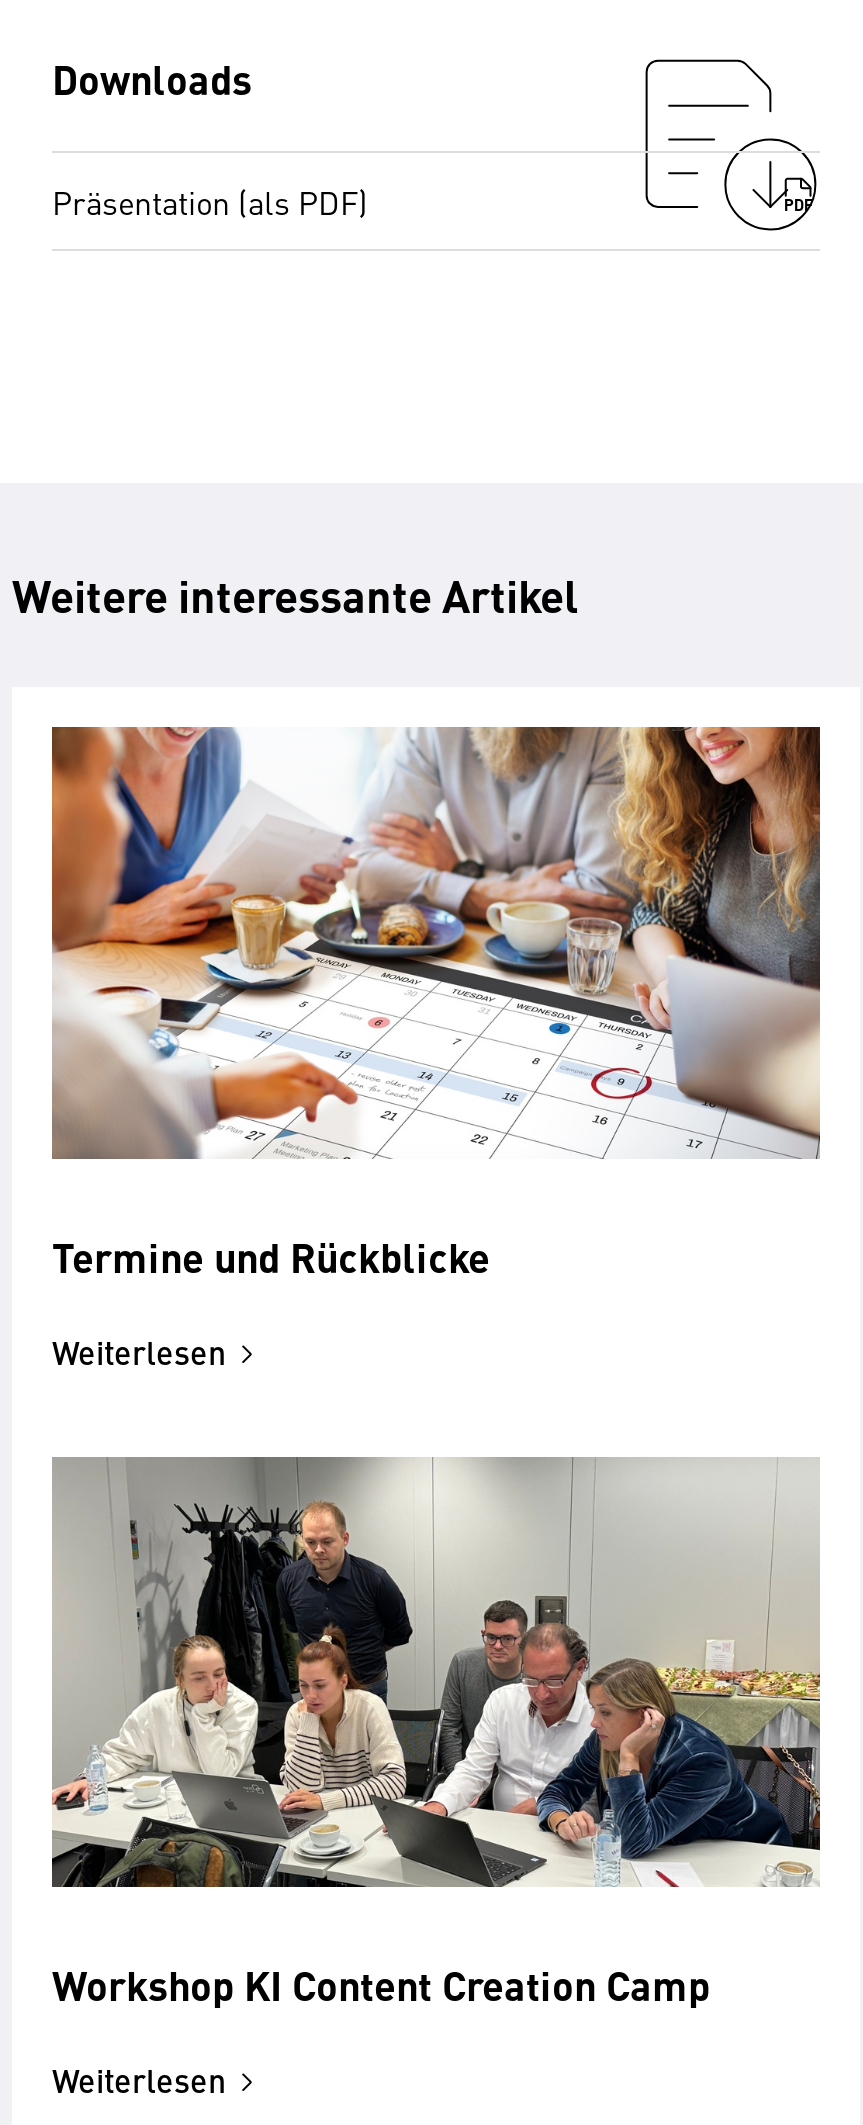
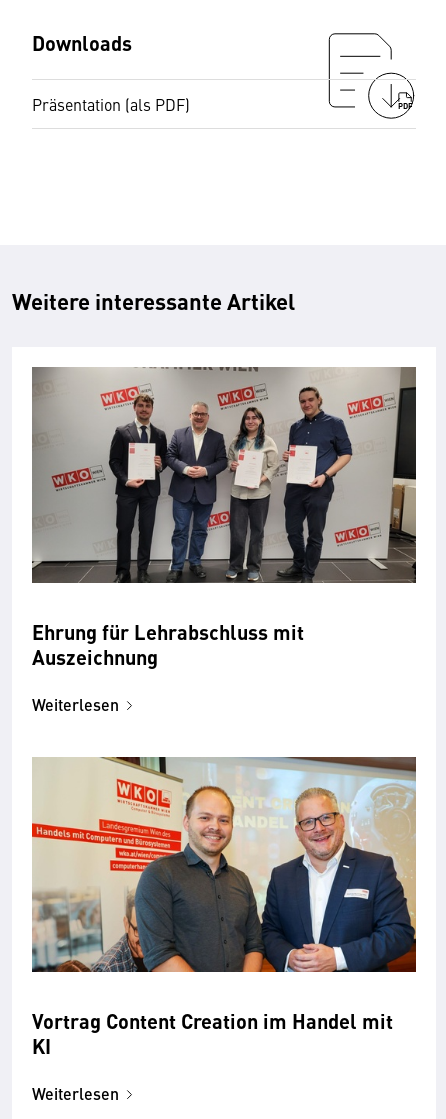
[52,725,822,1285] [image] | Termine und Rückblicke -> [32,366,417,671] [image] | Ehrung für Lehrabschluss mit | Auszeichnung
[50,1457,820,2014] [image] | Workshop KI Content Creation Camp -> [31,756,417,1060] [image] | Vortrag Content Creation im Handel mit | KI

